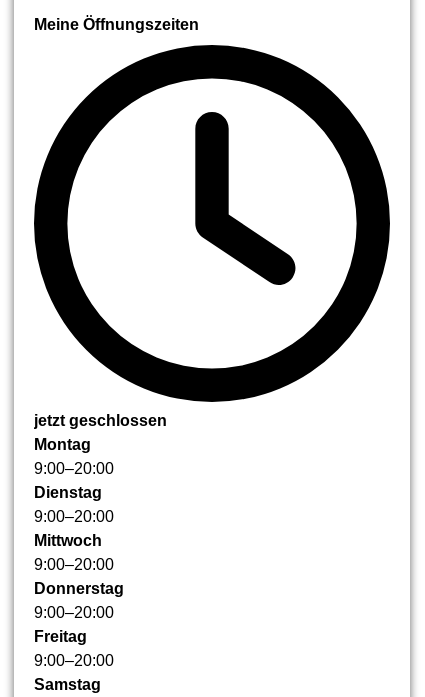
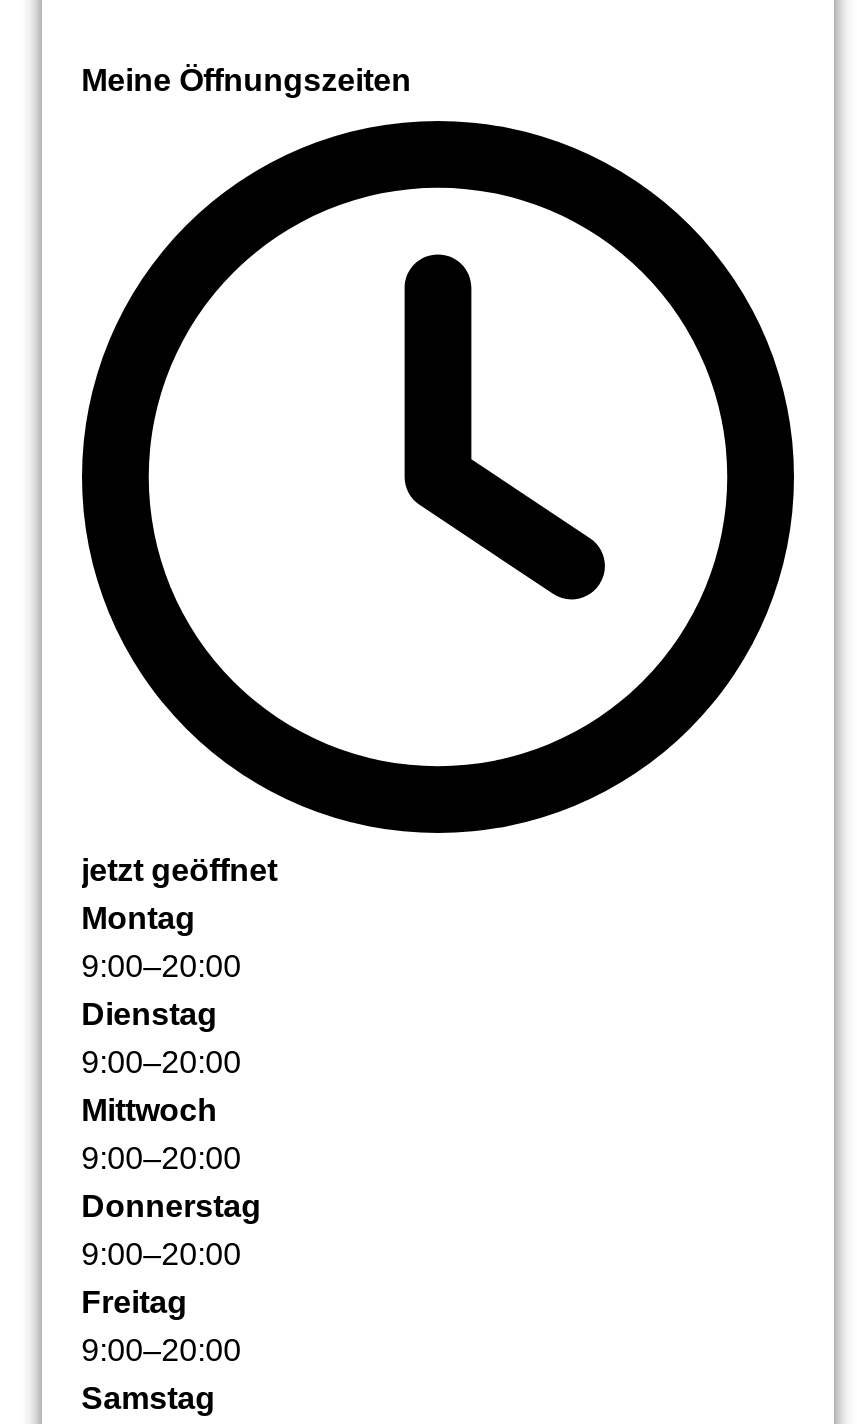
[34,412,167,429] jetzt geschlossen -> [81,854,277,888] jetzt geöffnet

